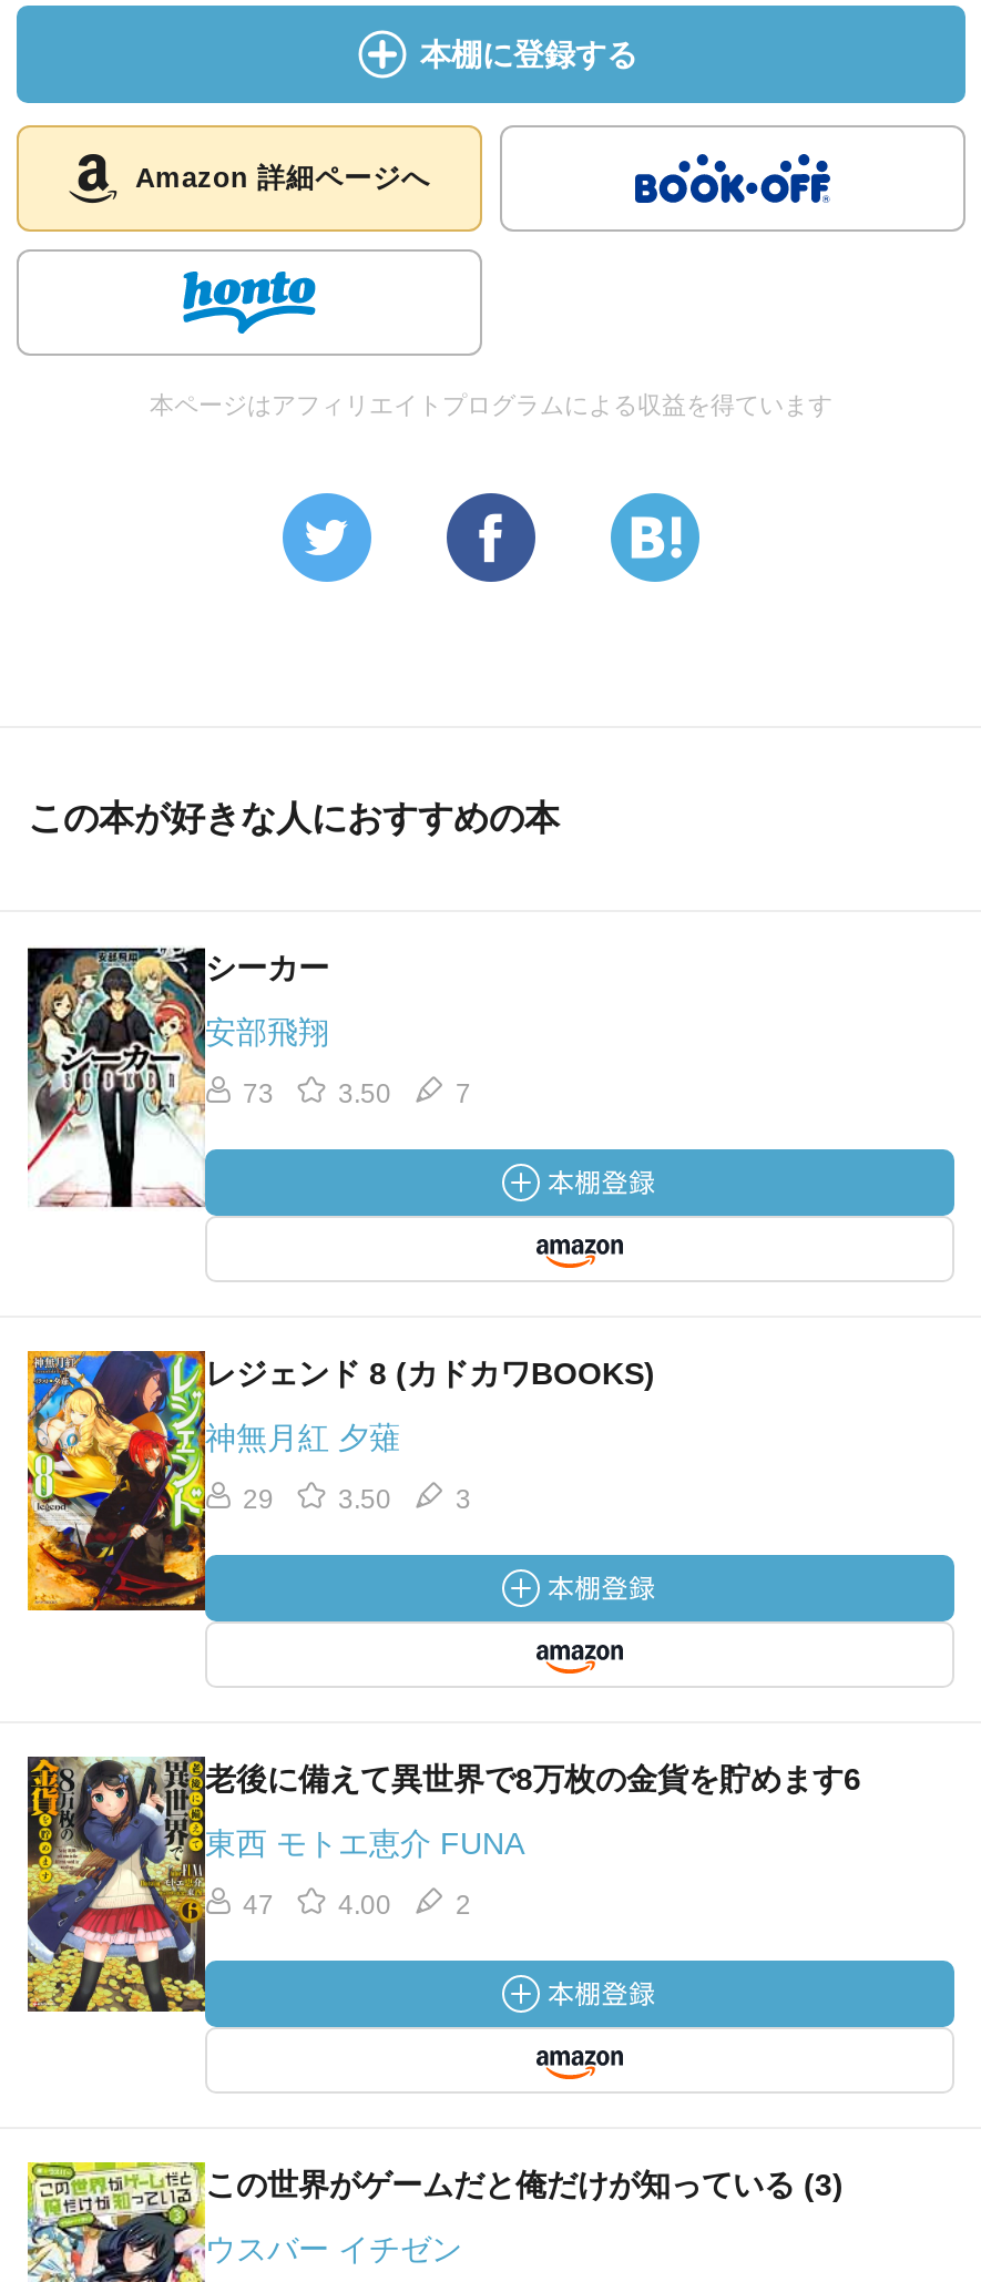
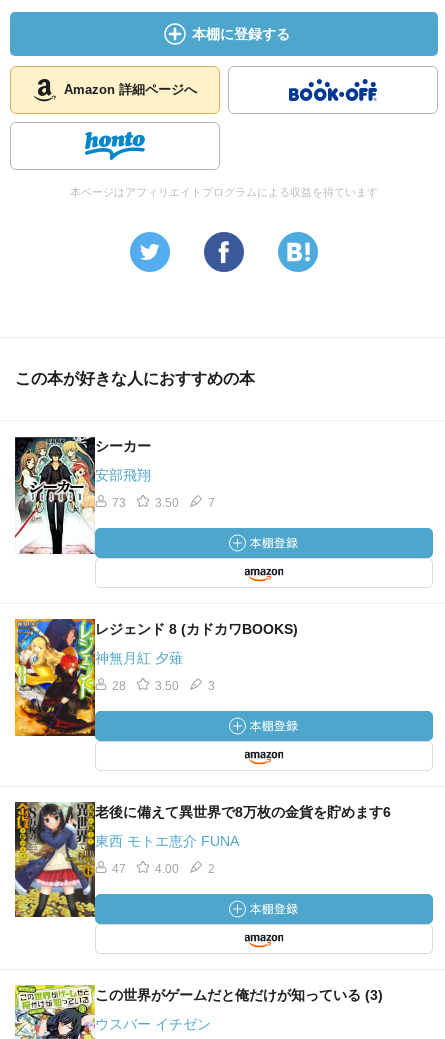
[243,1484,274,1515] 29 -> [112,679,126,693] 28

